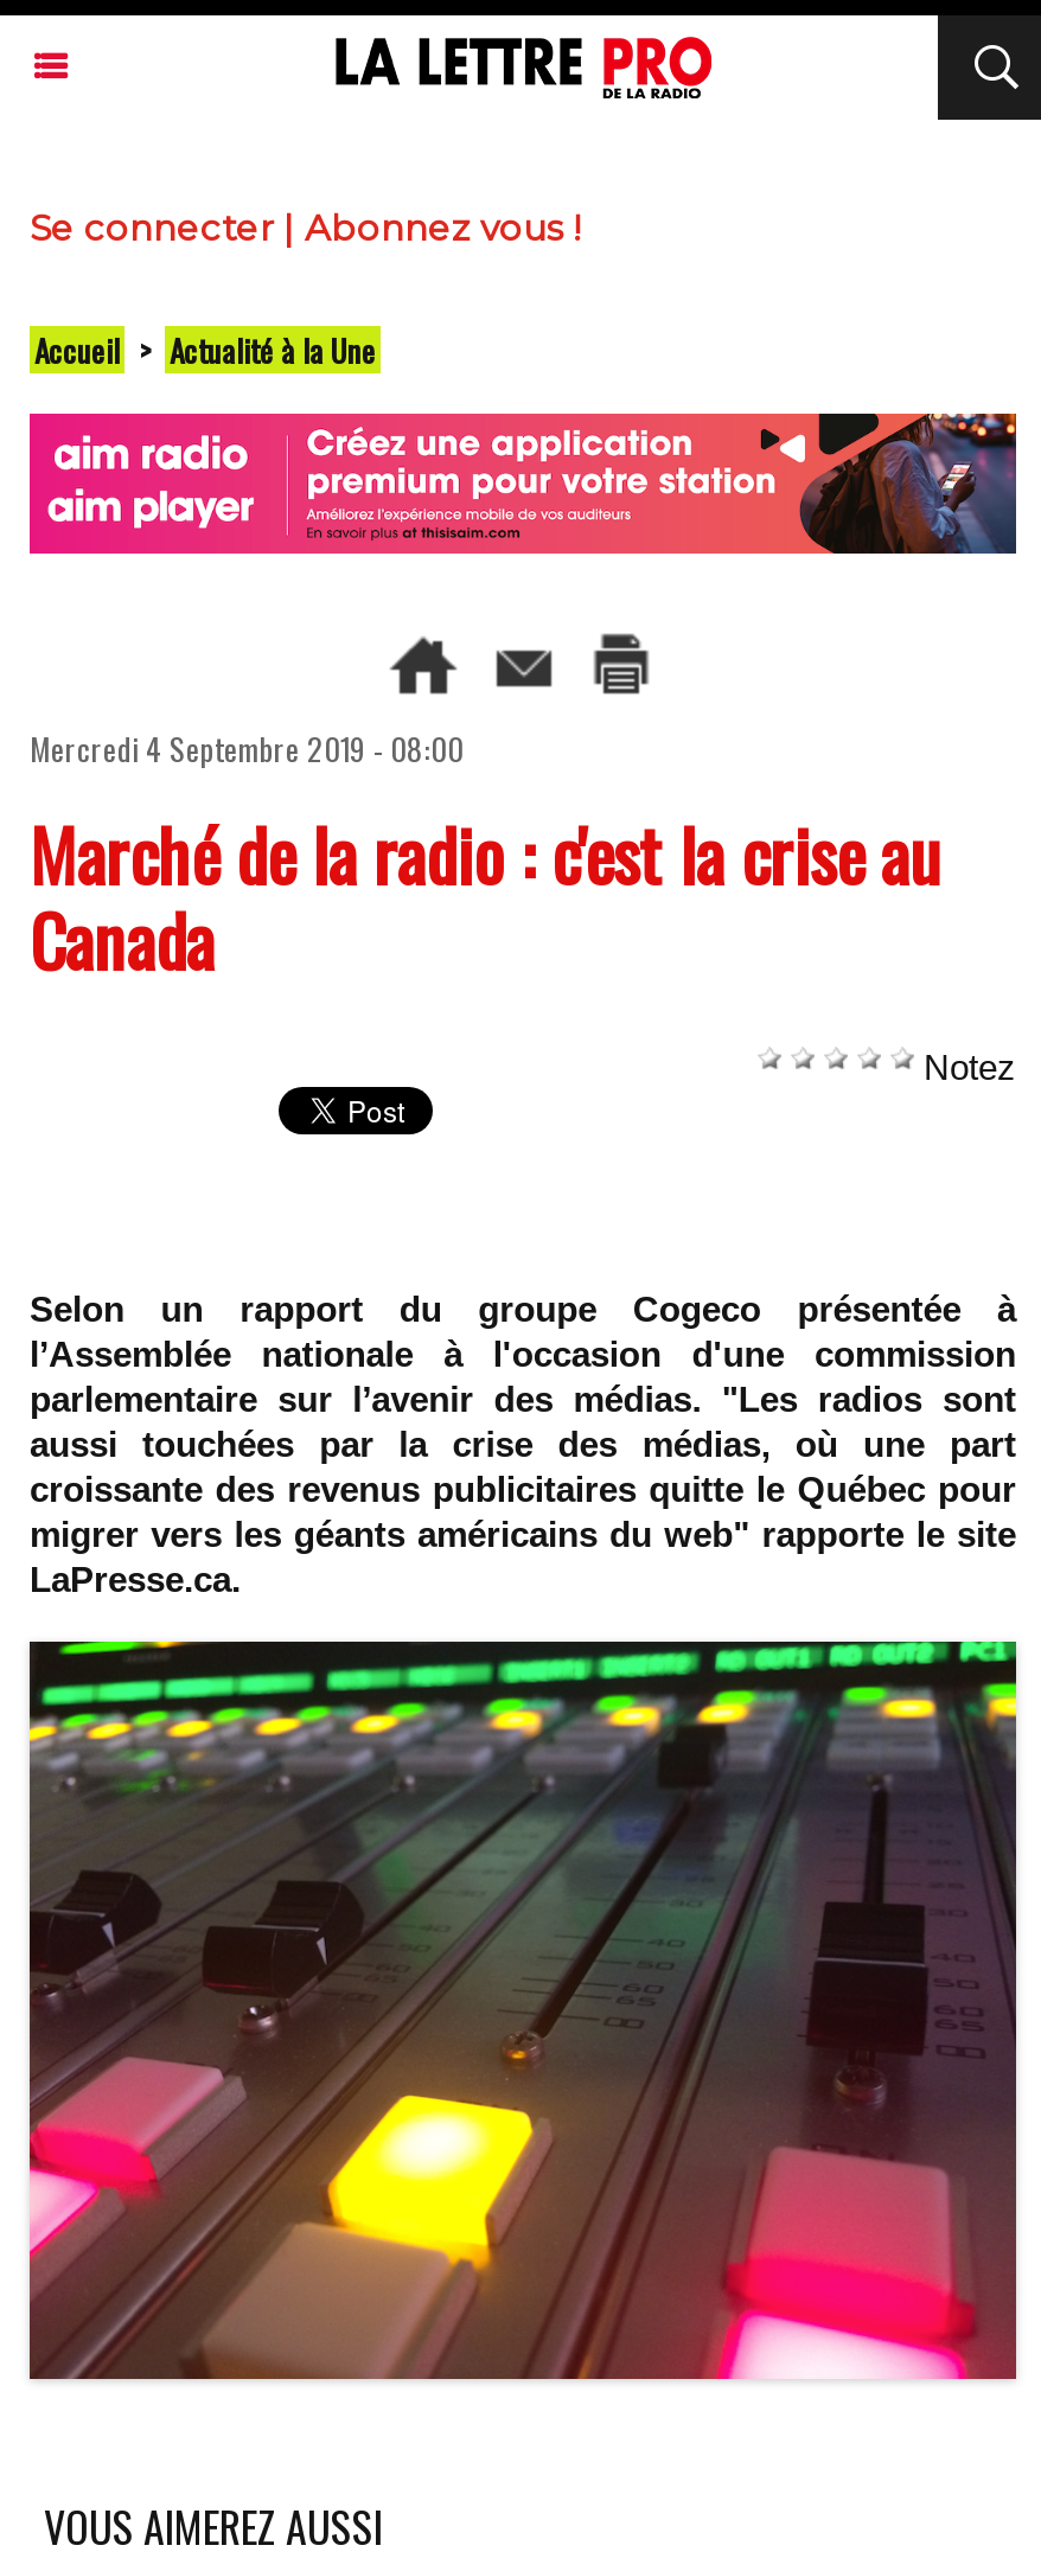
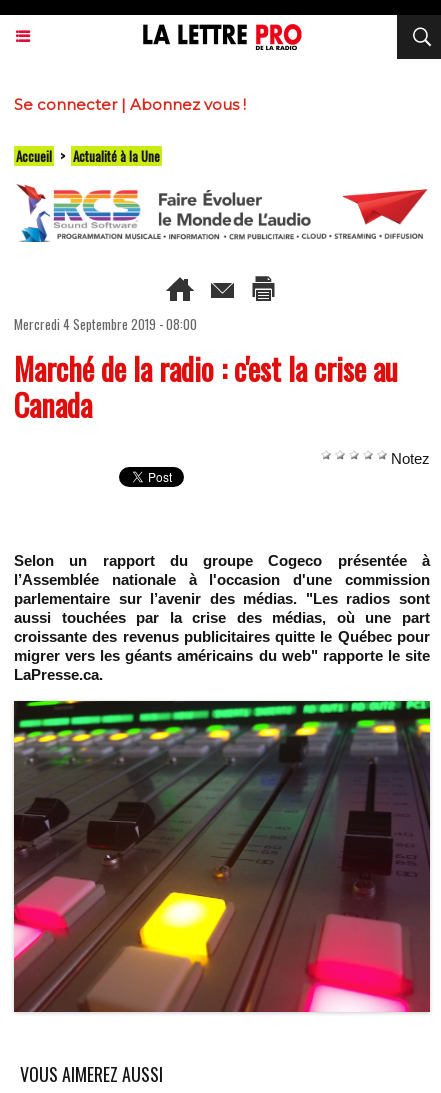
[27,411,1018,556] [image] -> [14,183,430,243] [image]

